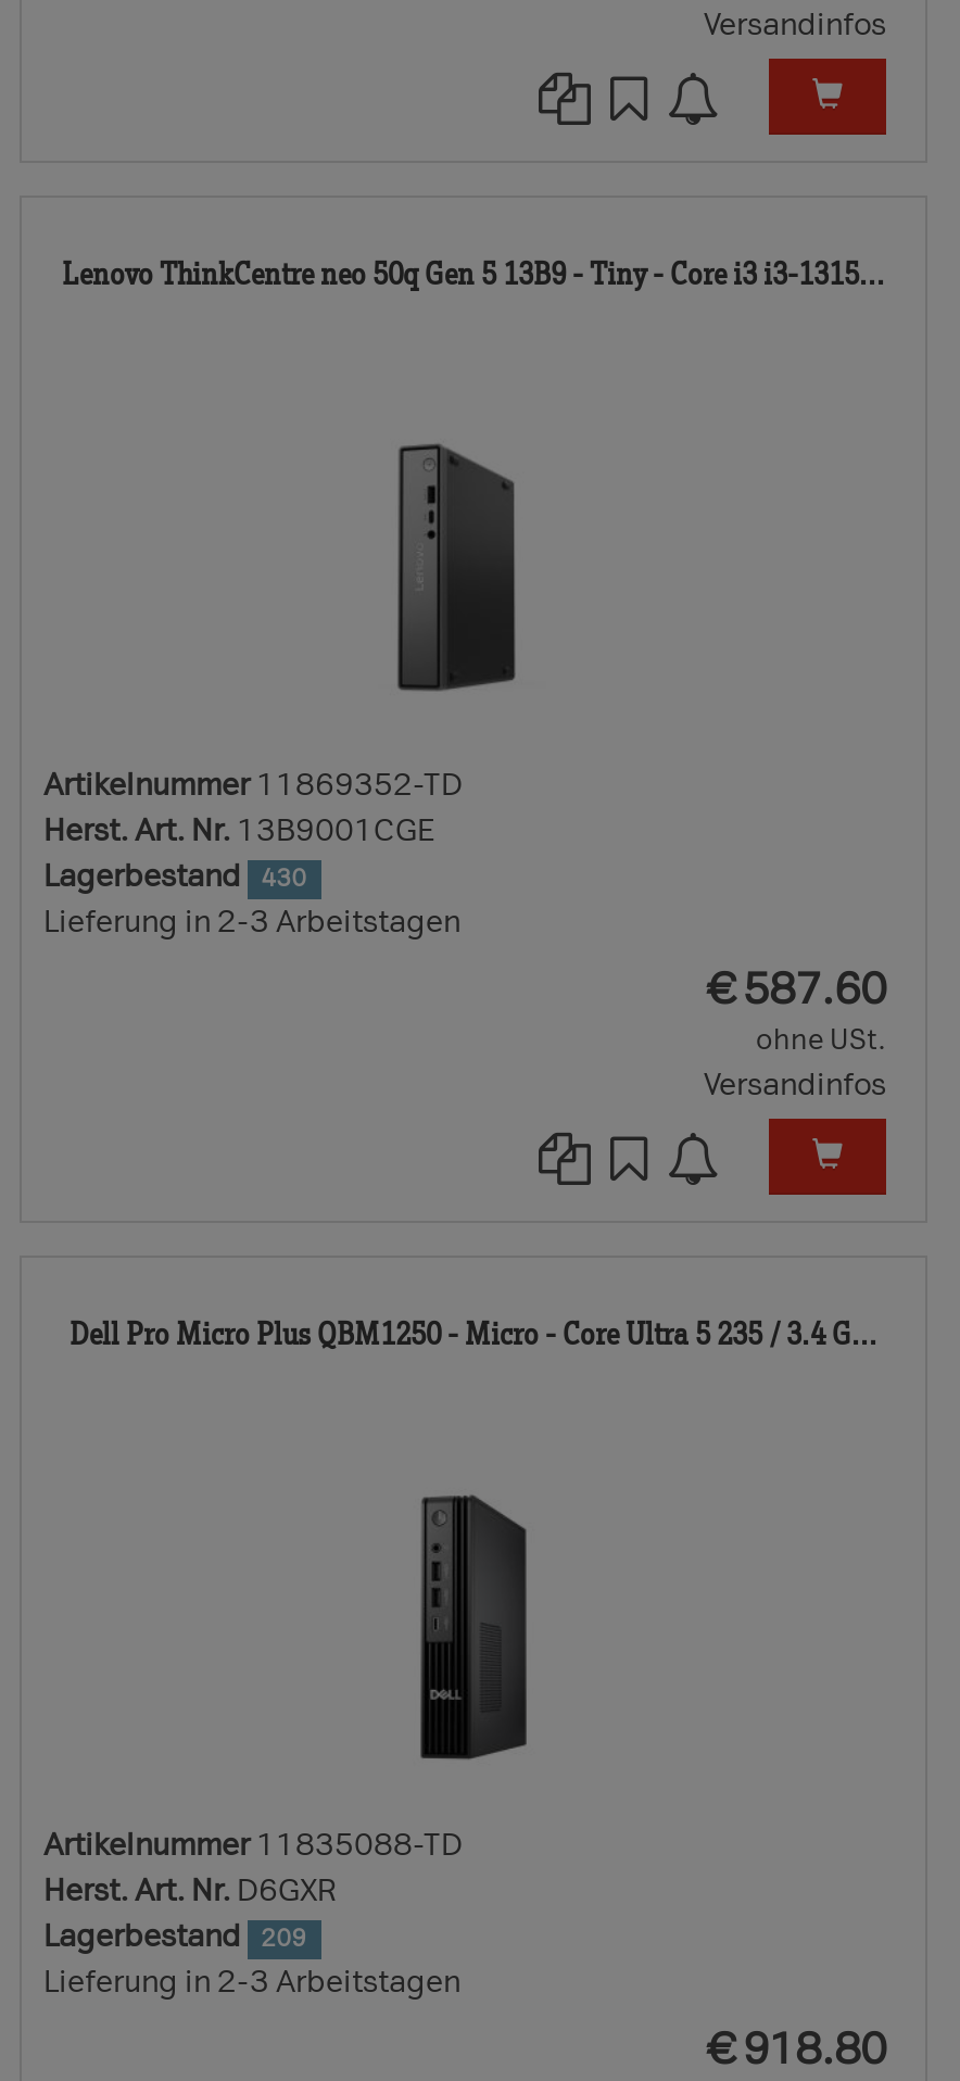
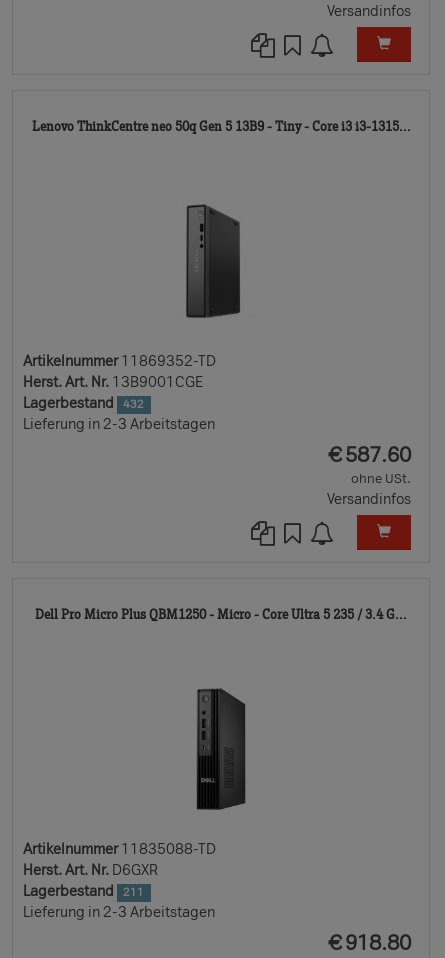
[43,858,307,895] Lagerbestand 430 -> [23,395,144,412] Lagerbestand 432
[43,1918,307,1955] Lagerbestand 209 -> [23,883,144,900] Lagerbestand 211

